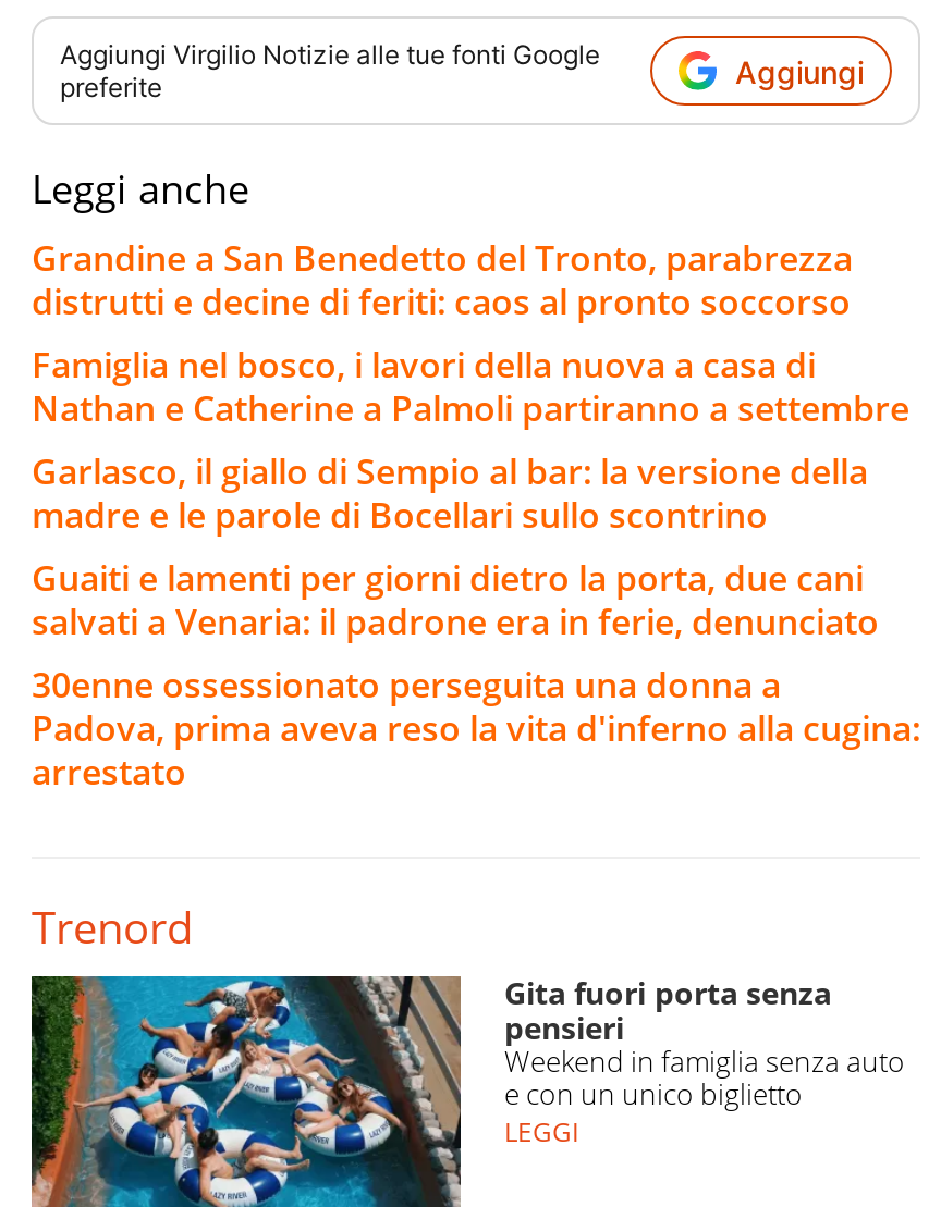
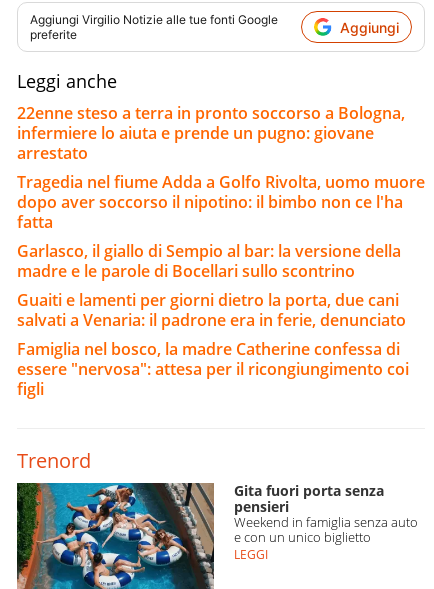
[32,235,909,433] Grandine a San Benedetto del Tronto, parabrezza | distrutti e decine di feriti: caos al pronto soccorso | Famiglia nel bosco, i lavori della nuova a casa di | Nathan e Catherine a Palmoli partiranno a settembre -> [17,102,425,233] 22enne steso a terra in pronto soccorso a Bologna, | infermiere lo aiuta e prende un pugno: giovane | arrestato | Tragedia nel fiume Adda a Golfo Rivolta, uomo muore | dopo aver soccorso il nipotino: il bimbo non ce l'ha | fatta
[32,662,920,797] 30enne ossessionato perseguita una donna a | Padova, prima aveva reso la vita d'inferno alla cugina: | arrestato -> [17,338,409,400] Famiglia nel bosco, la madre Catherine confessa di | essere "nervosa": attesa per il ricongiungimento coi | figli

